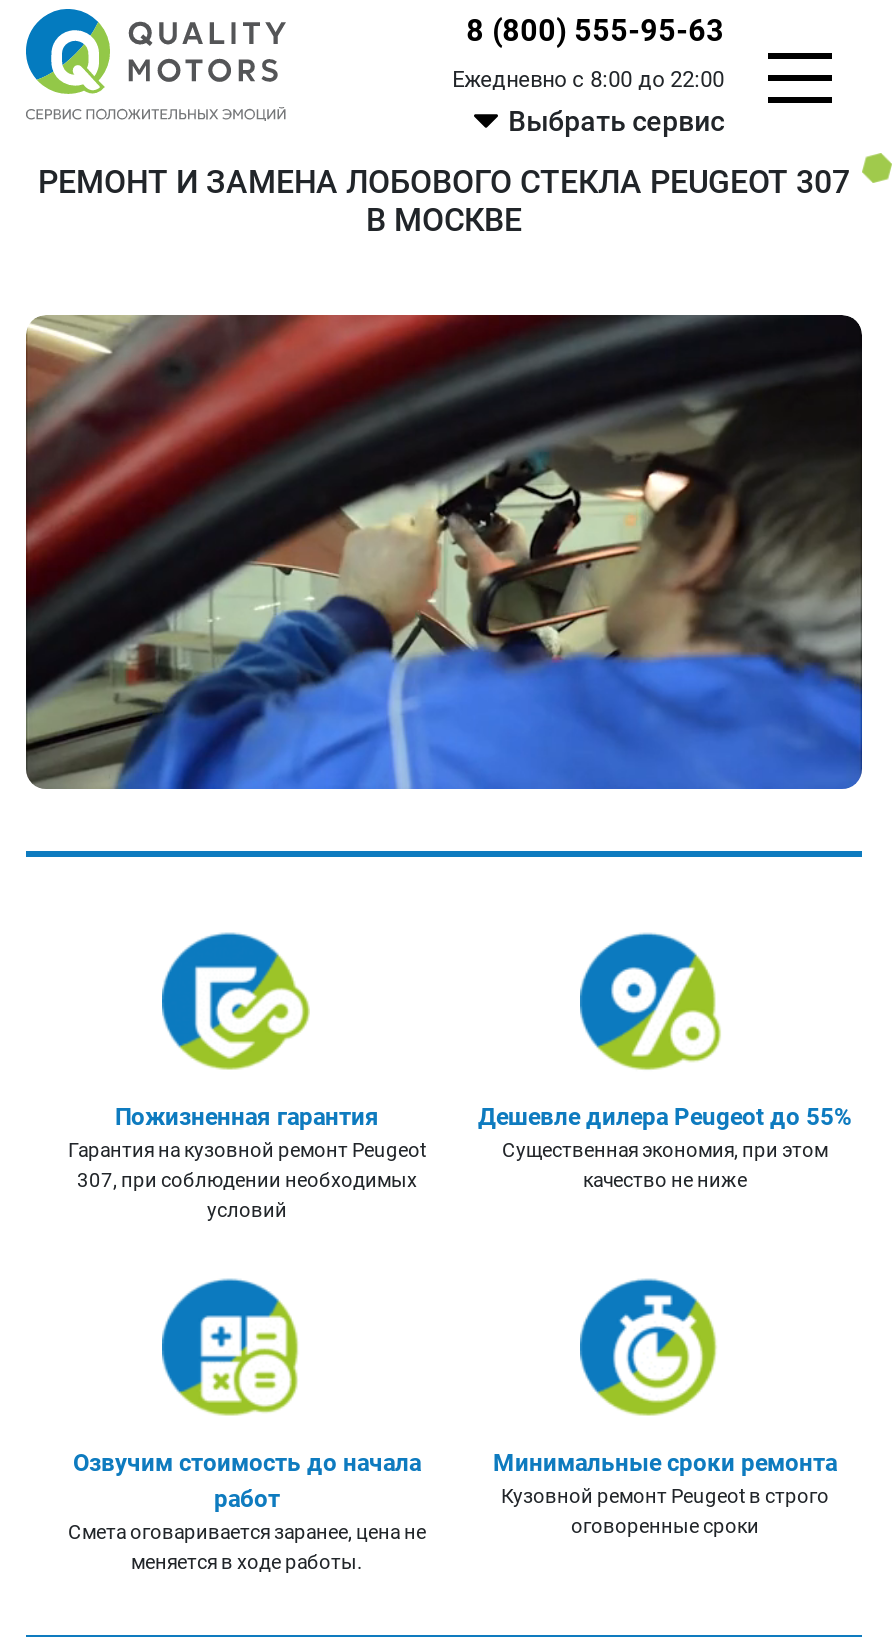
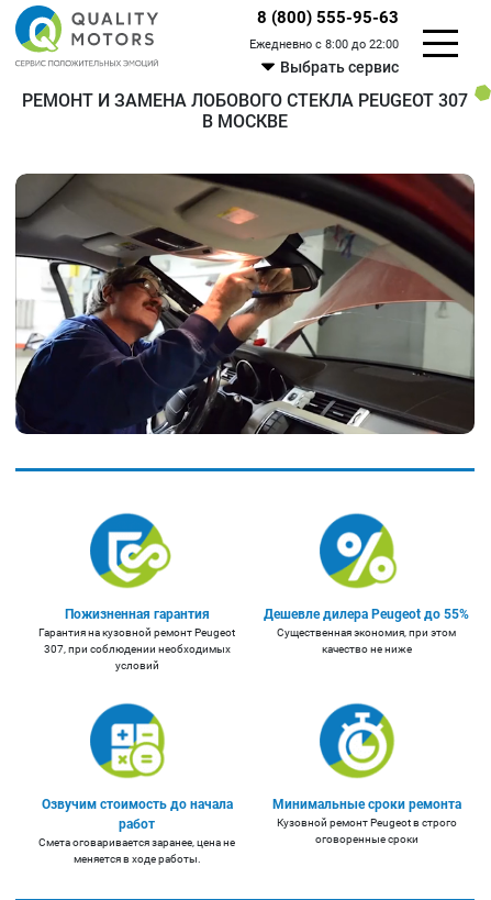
[24,313,864,791] [image] -> [14,173,476,435] [image]

